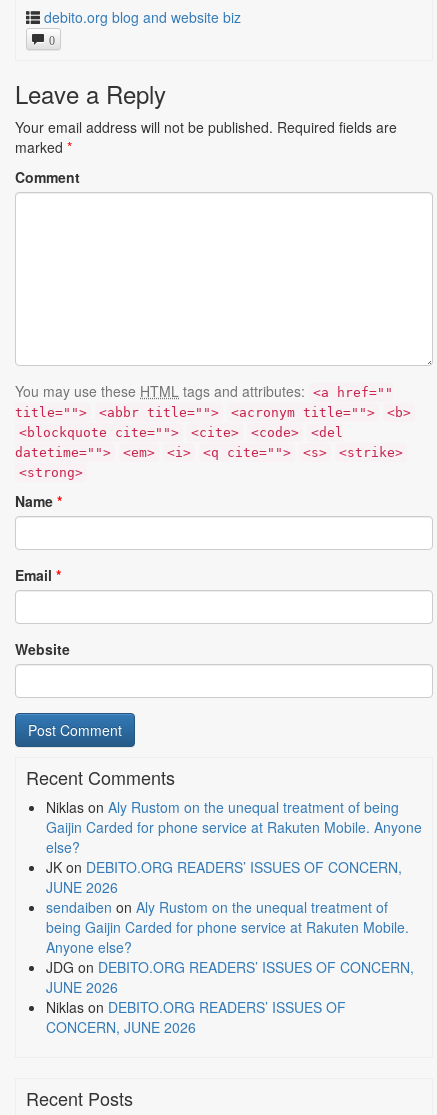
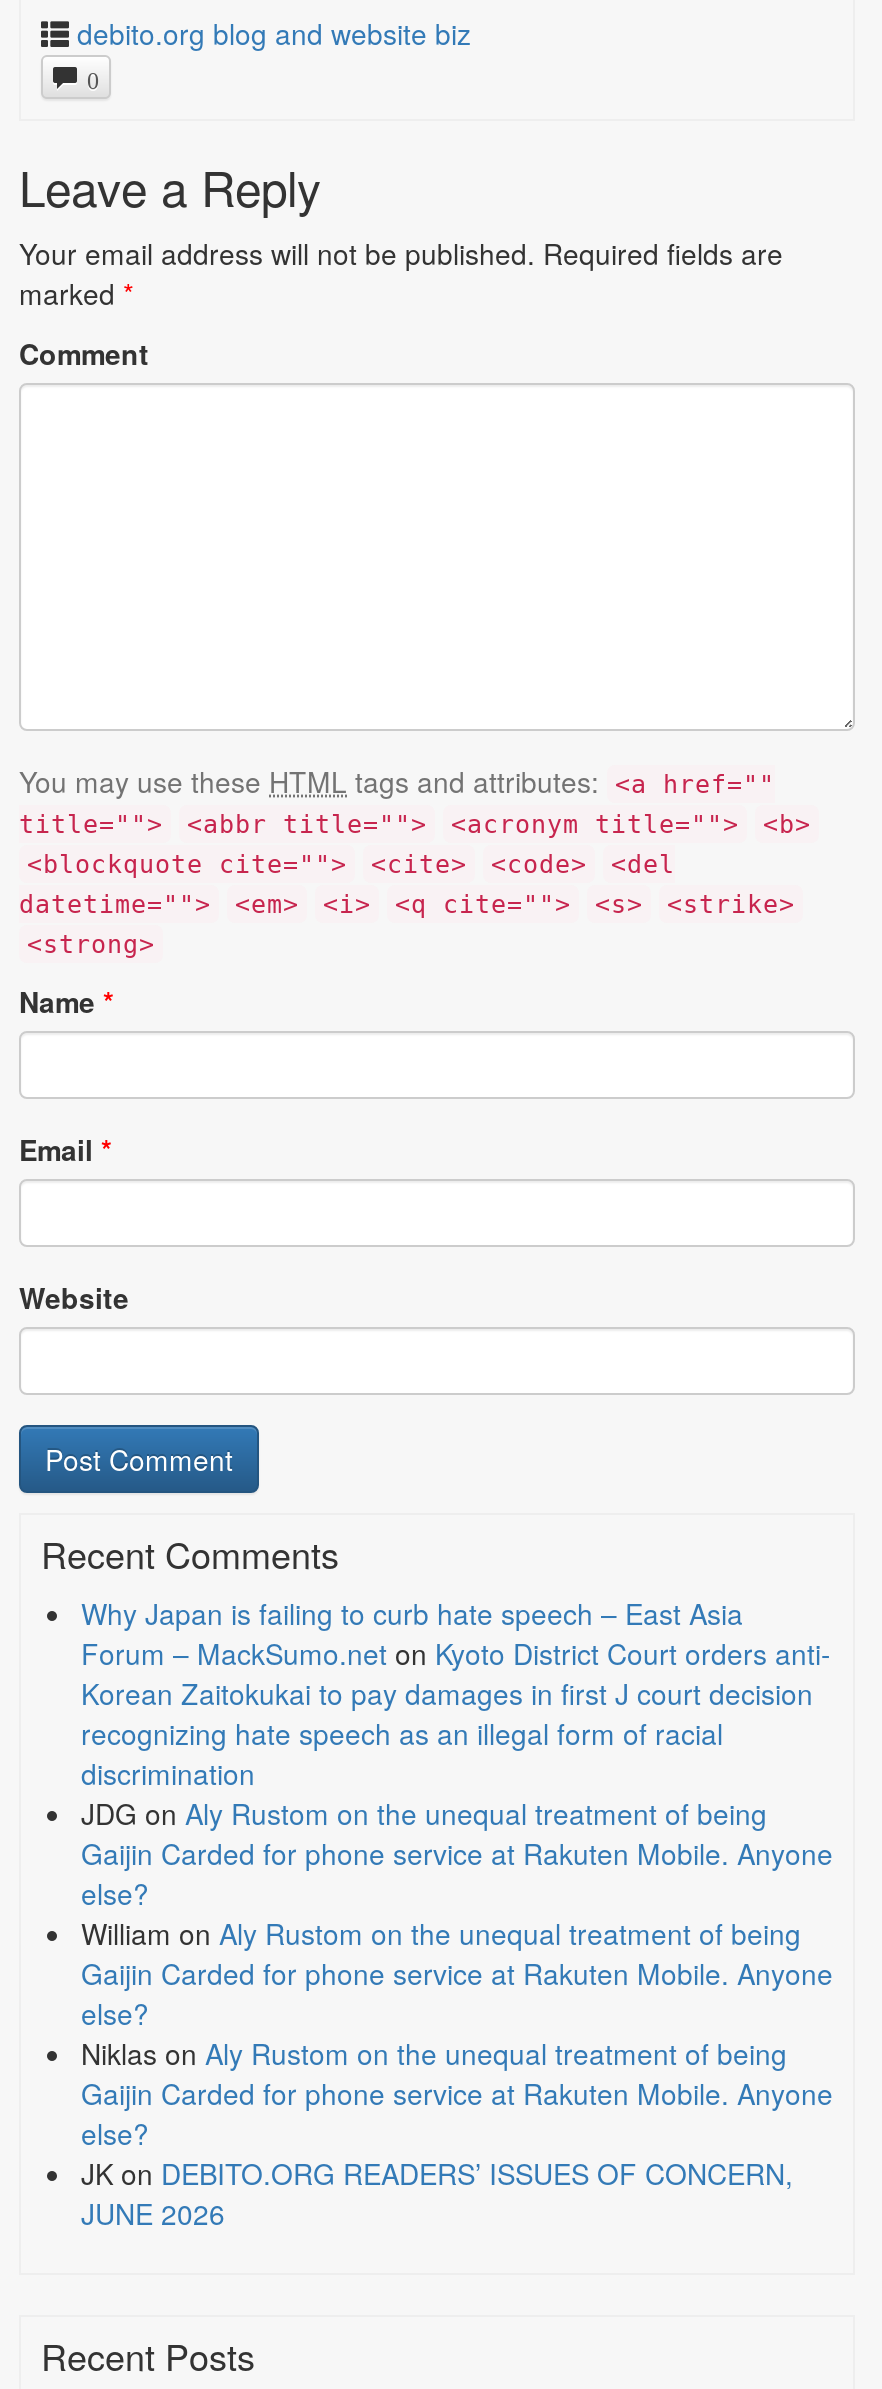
none -> [81,1593,833,2033] Why Japan is failing to curb hate speech – East Asia | Forum – MackSumo.net on Kyoto District Court orders anti- | Korean Zaitokukai to pay damages in first J court decision | recognizing hate speech as an illegal form of racial | discrimination | JDG on Aly Rustom on the unequal treatment of being | Gaijin Carded for phone service at Rakuten Mobile. Anyone | else? | William on Aly Rustom on the unequal treatment of being | Gaijin Carded for phone service at Rakuten Mobile. Anyone | else?
moved [46,797,422,897] -> [81,2033,833,2233]: Niklas on Aly Rustom on the unequal treatment of being | Gaijin Carded for phone service at Rakuten Mobile. Anyone | else? | JK on DEBITO.ORG READERS’ ISSUES OF CONCERN, | JUNE 2026
[46,897,414,1037] sendaiben on Aly Rustom on the unequal treatment of | being Gaijin Carded for phone service at Rakuten Mobile. | Anyone else? | JDG on DEBITO.ORG READERS’ ISSUES OF CONCERN, | JUNE 2026 | Niklas on DEBITO.ORG READERS’ ISSUES OF | CONCERN, JUNE 2026 -> none

